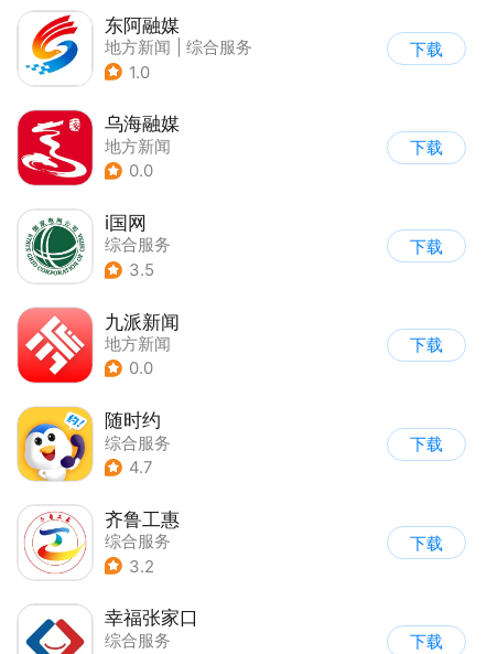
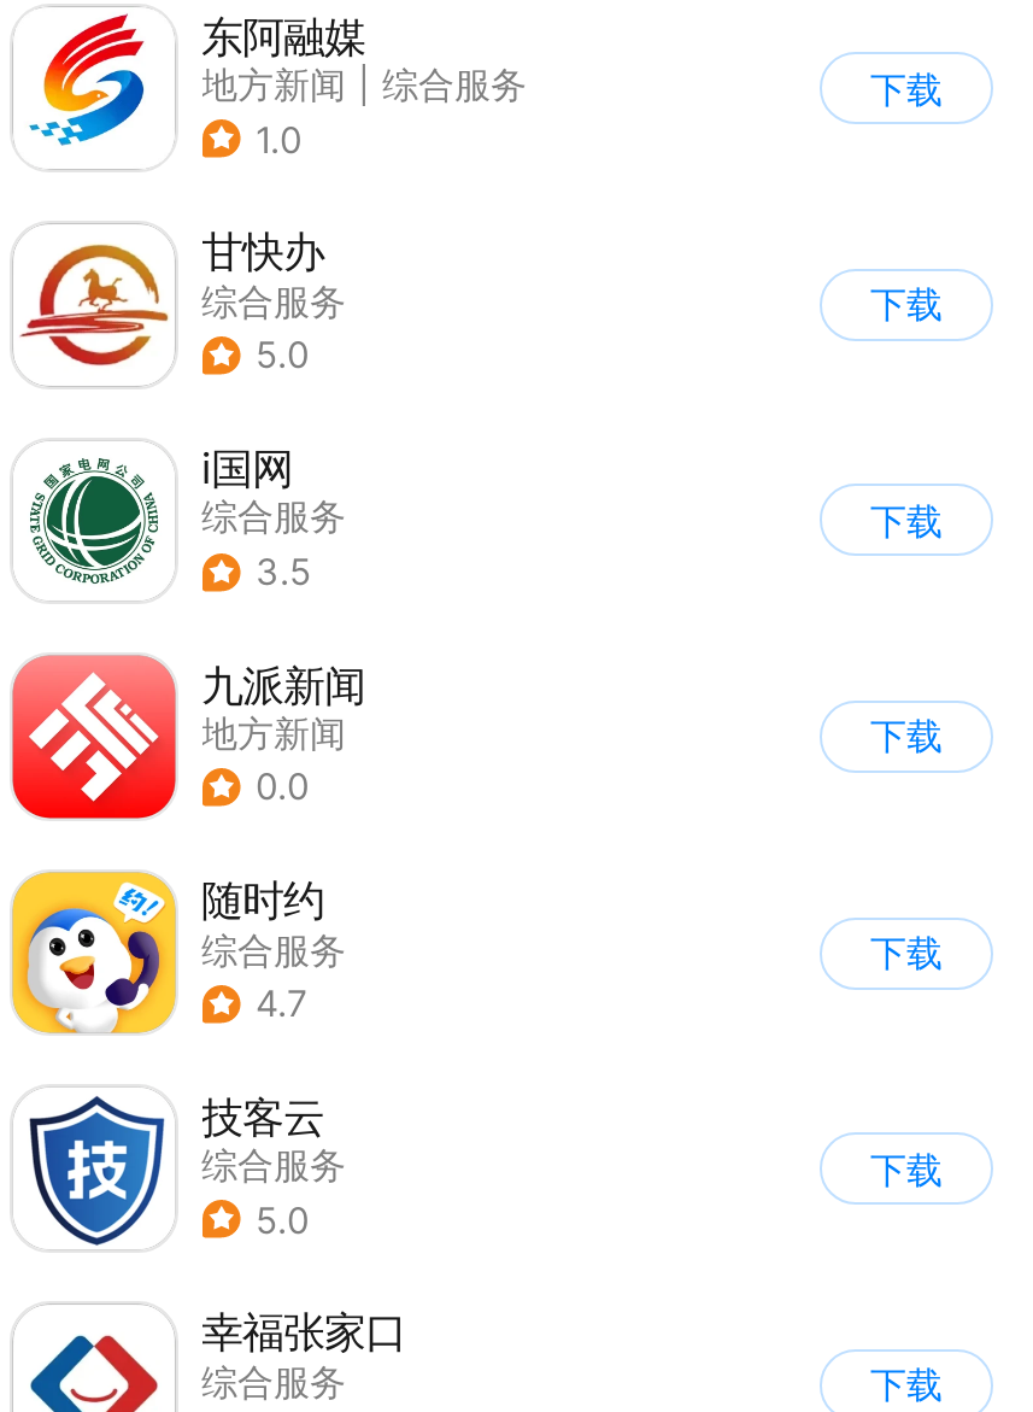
[17,109,179,186] [image] | 乌海融媒 | 地方新闻 | 0.0 -> [12,223,346,387] [image] | 甘快办 | 综合服务 | 5.0
[24,507,179,578] [image] | 齐鲁工惠 -> [27,1091,324,1248] [image] | 技客云
[129,557,154,576] 3.2 -> [255,1199,308,1242] 5.0

